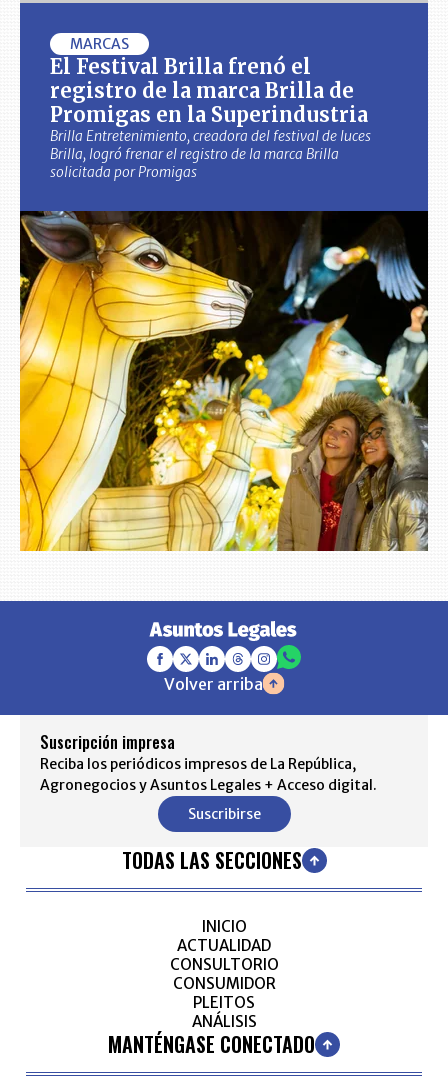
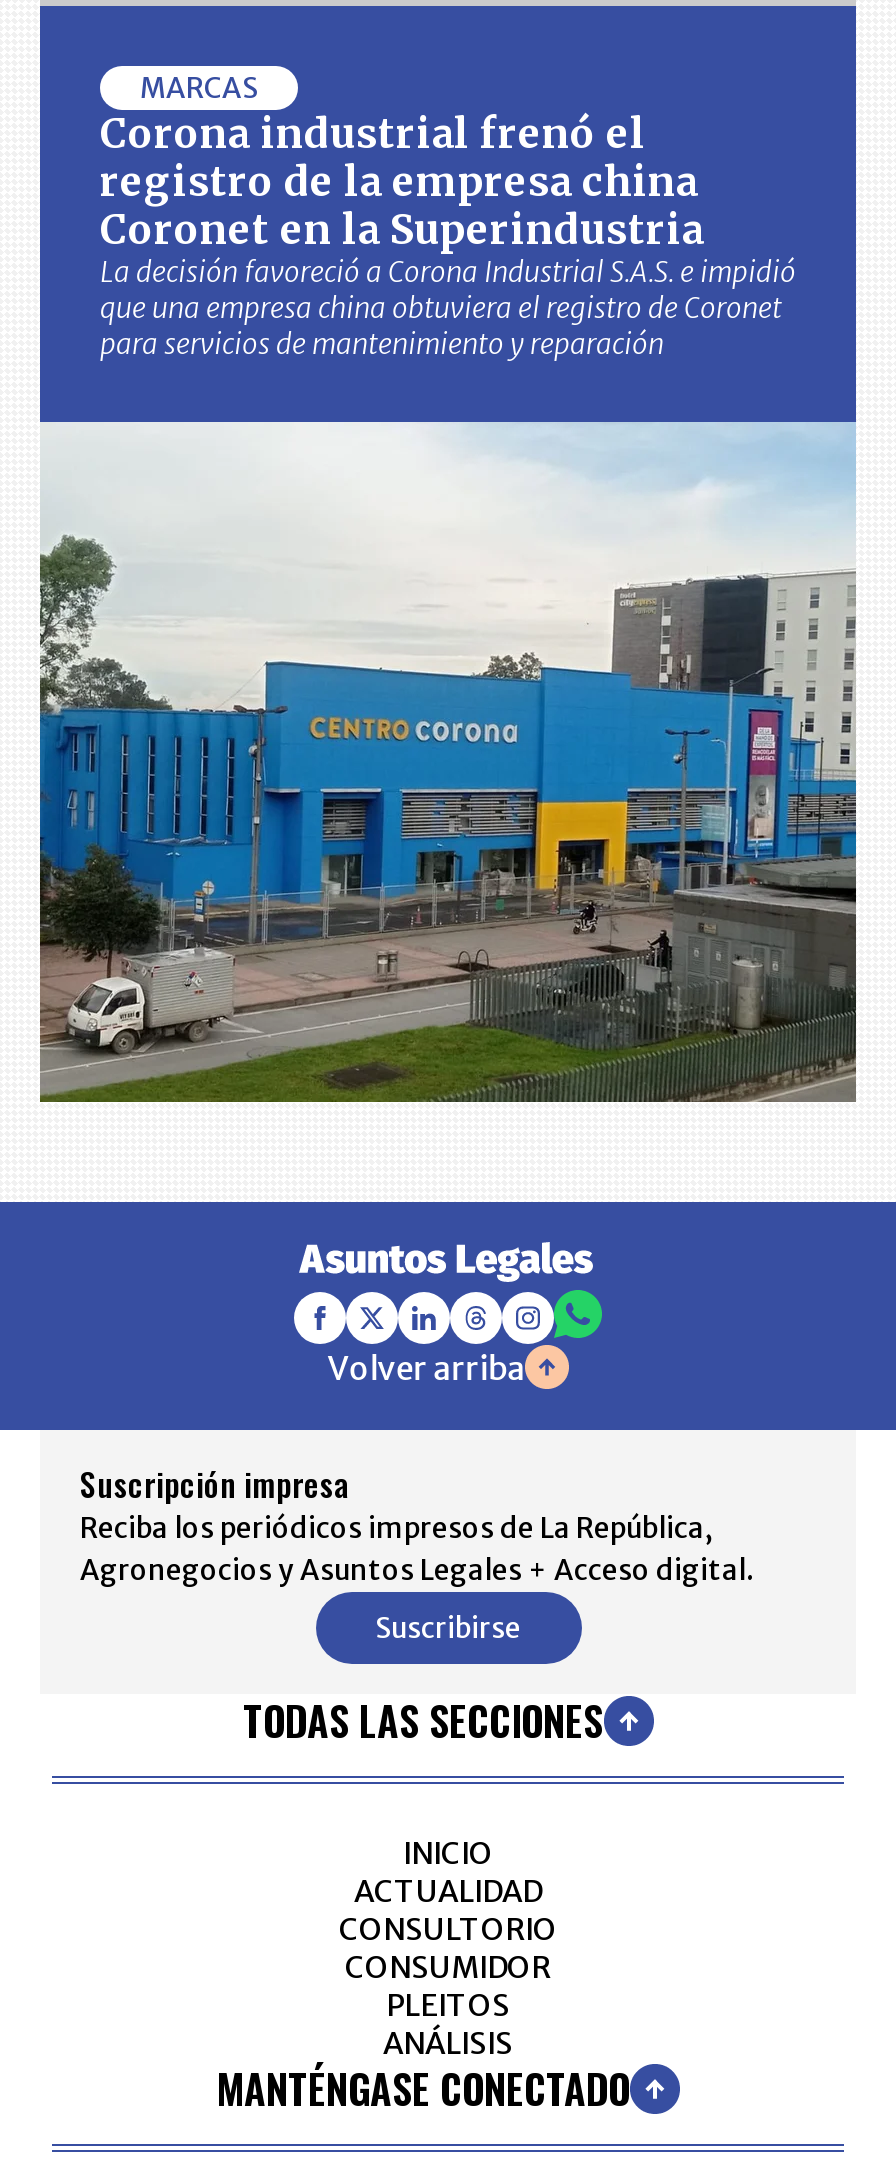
[50,54,371,181] El Festival Brilla frenó el | registro de la marca Brilla de | Promigas en la Superindustria | Brilla Entretenimiento, creadora del festival de luces | Brilla, logró frenar el registro de la marca Brilla | solicitada por Promigas -> [100,109,796,363] Corona industrial frenó el | registro de la empresa china | Coronet en la Superindustria | La decisión favoreció a Corona Industrial S.A.S. e impidió | que una empresa china obtuviera el registro de Coronet | para servicios de mantenimiento y reparación
[19,210,429,552] [image] -> [38,420,858,1104] [image]

